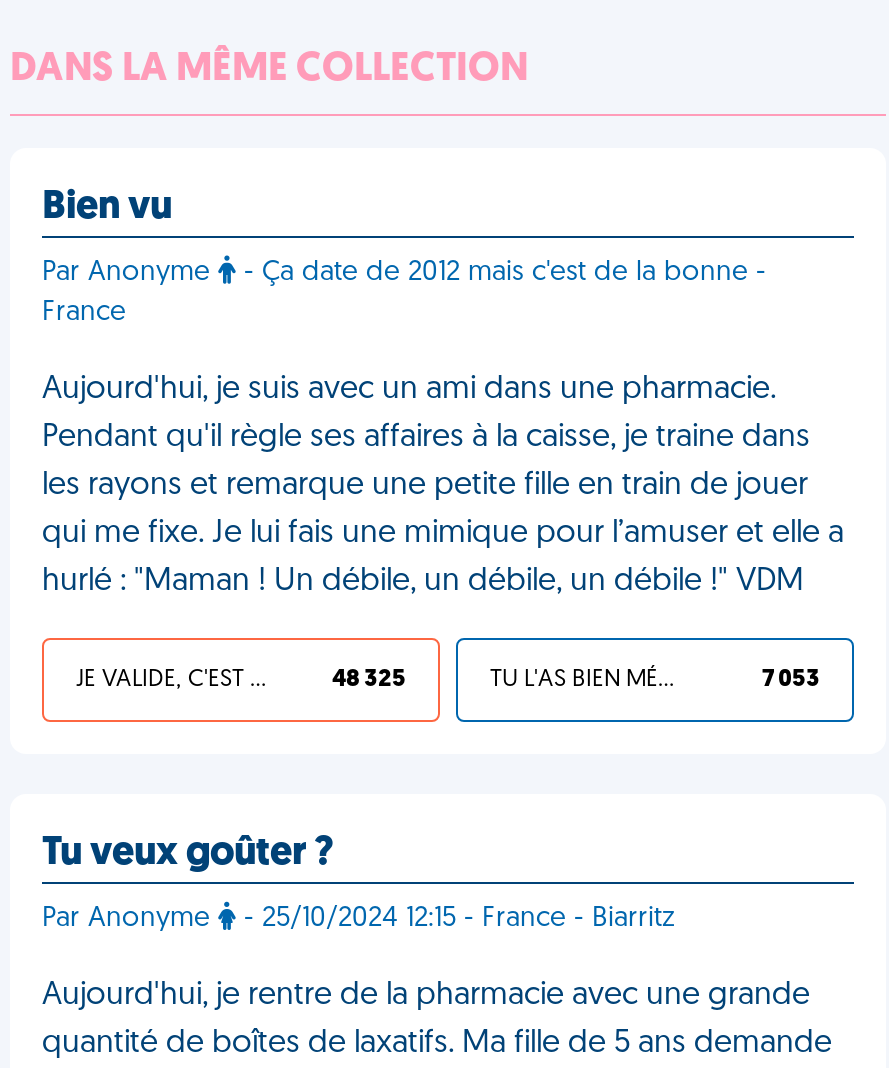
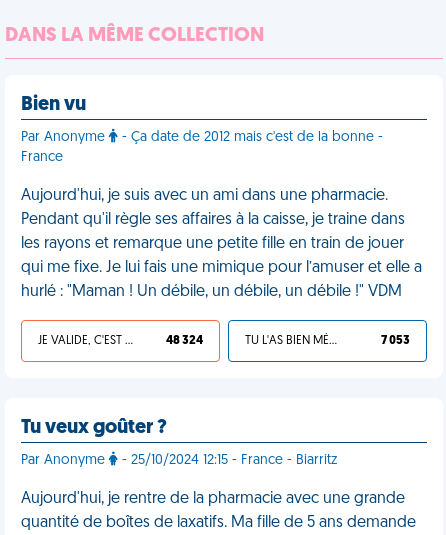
[332,668,406,692] 48 325 -> [166,335,203,347] 48 324

